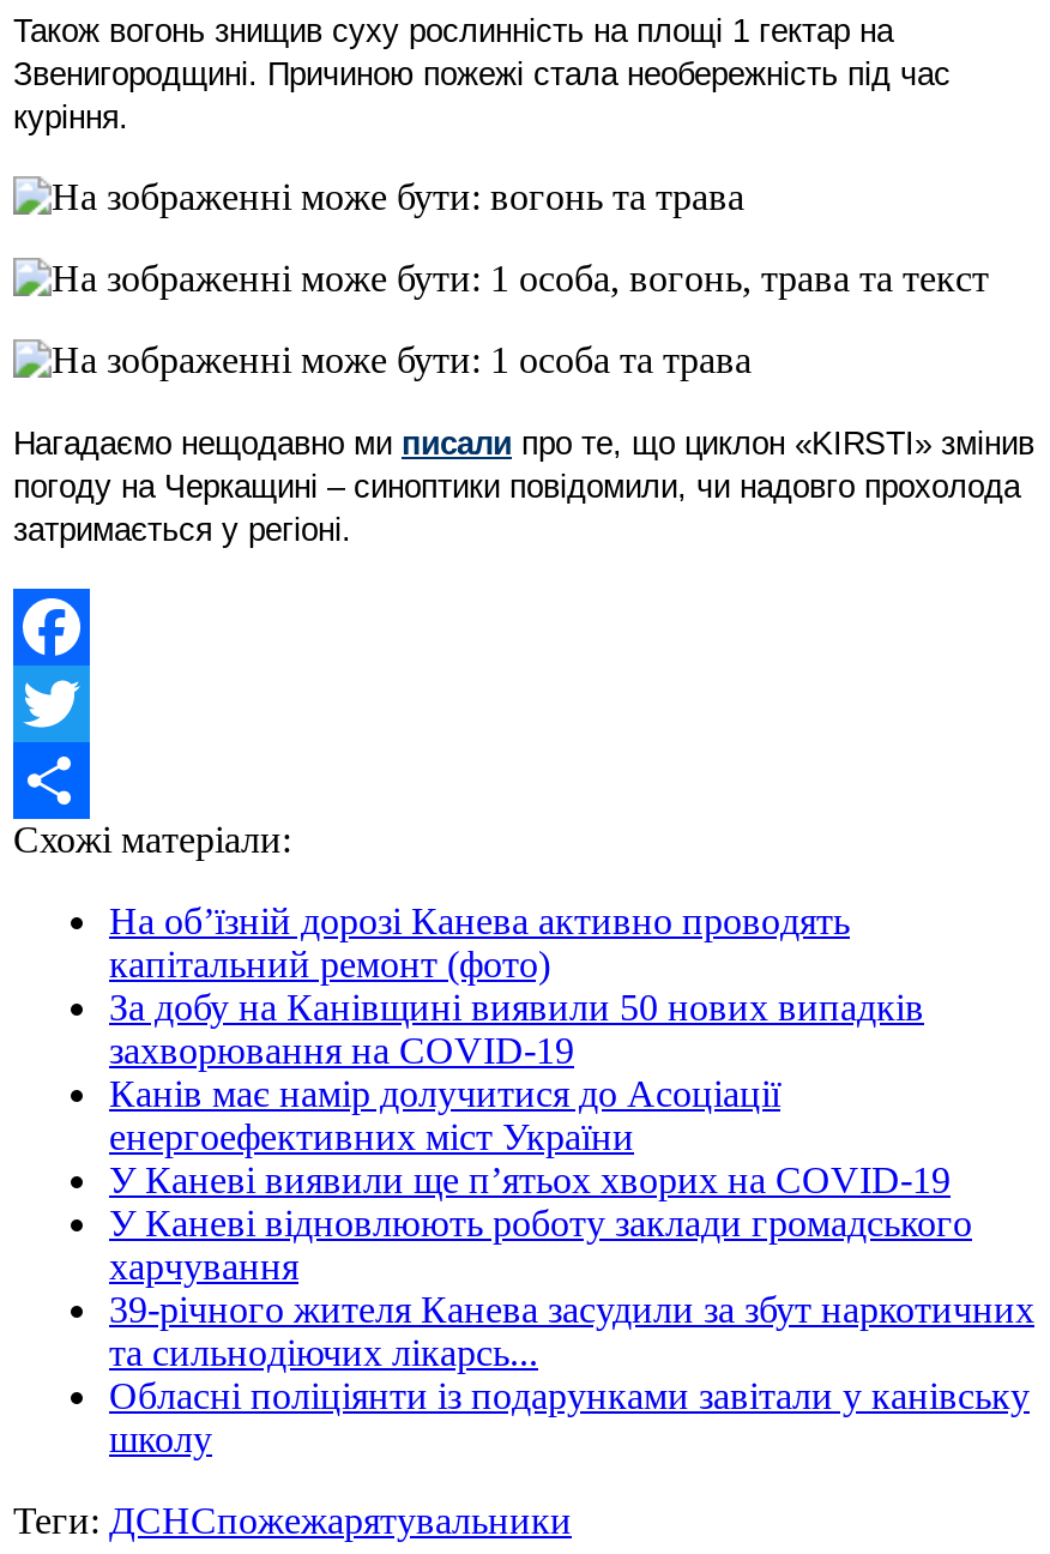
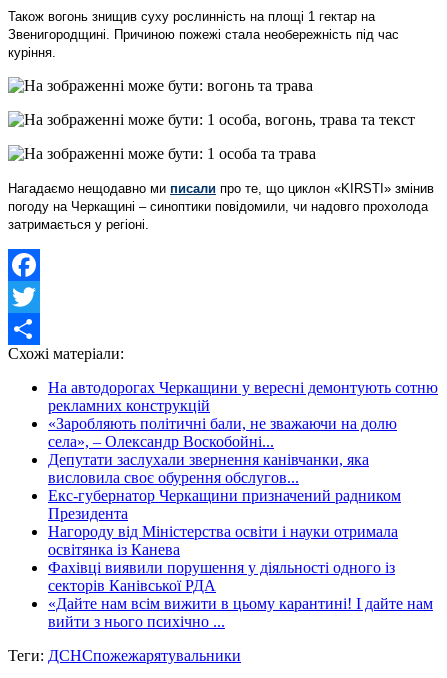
[109,900,1034,1459] На об’їзній дорозі Канева активно проводять | капітальний ремонт (фото) | За добу на Канівщині виявили 50 нових випадків | захворювання на COVID-19 | Канів має намір долучитися до Асоціації | енергоефективних міст України | У Каневі виявили ще п’ятьох хворих на COVID-19 | У Каневі відновлюють роботу заклади громадського | харчування | 39-річного жителя Канева засудили за збут наркотичних | та сильнодіючих лікарсь... | Обласні поліціянти із подарунками завітали у канівську | школу -> [48,379,438,630] На автодорогах Черкащини у вересні демонтують сотню | рекламних конструкцій | «Заробляють політичні бали, не зважаючи на долю | села», – Олександр Воскобойні... | Депутати заслухали звернення канівчанки, яка | висловила своє обурення обслугов... | Екс-губернатор Черкащини призначений радником | Президента | Нагороду від Міністерства освіти і науки отримала | освітянка із Канева | Фахівці виявили порушення у діяльності одного із | секторів Канівської РДА | «Дайте нам всім вижити в цьому карантині! І дайте нам | вийти з нього психічно ...

